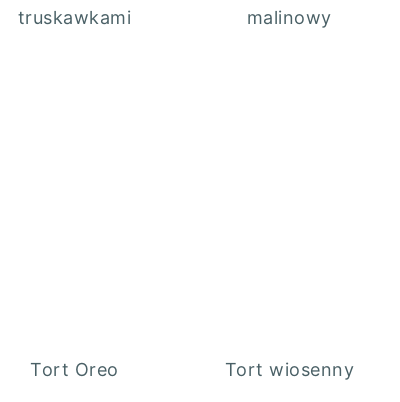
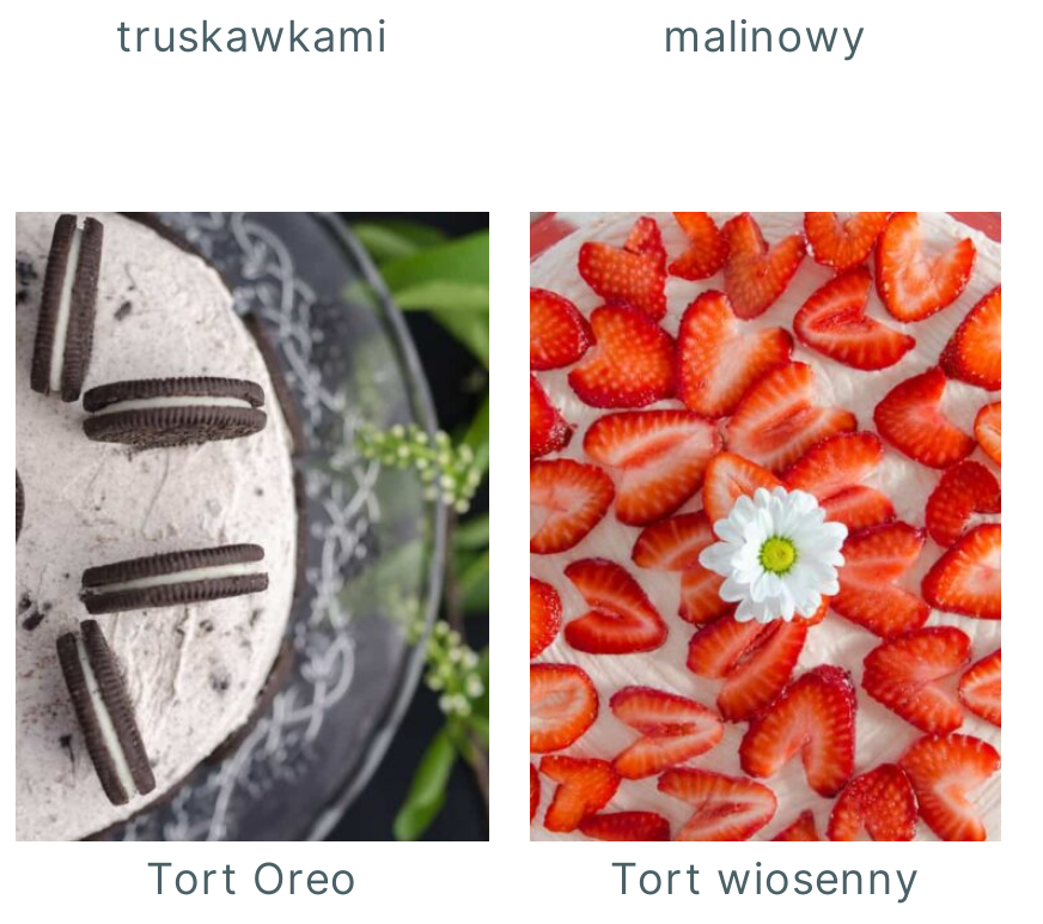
none -> [13,209,492,844] [image]
none -> [527,209,1004,844] [image]

